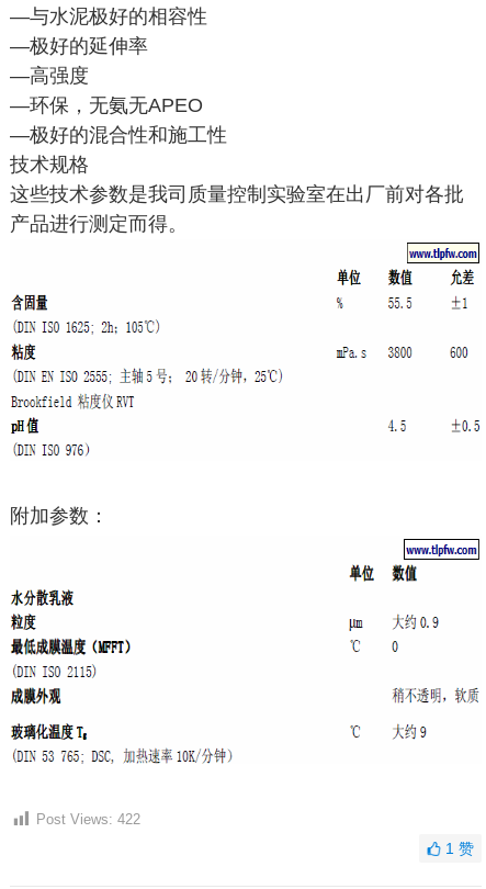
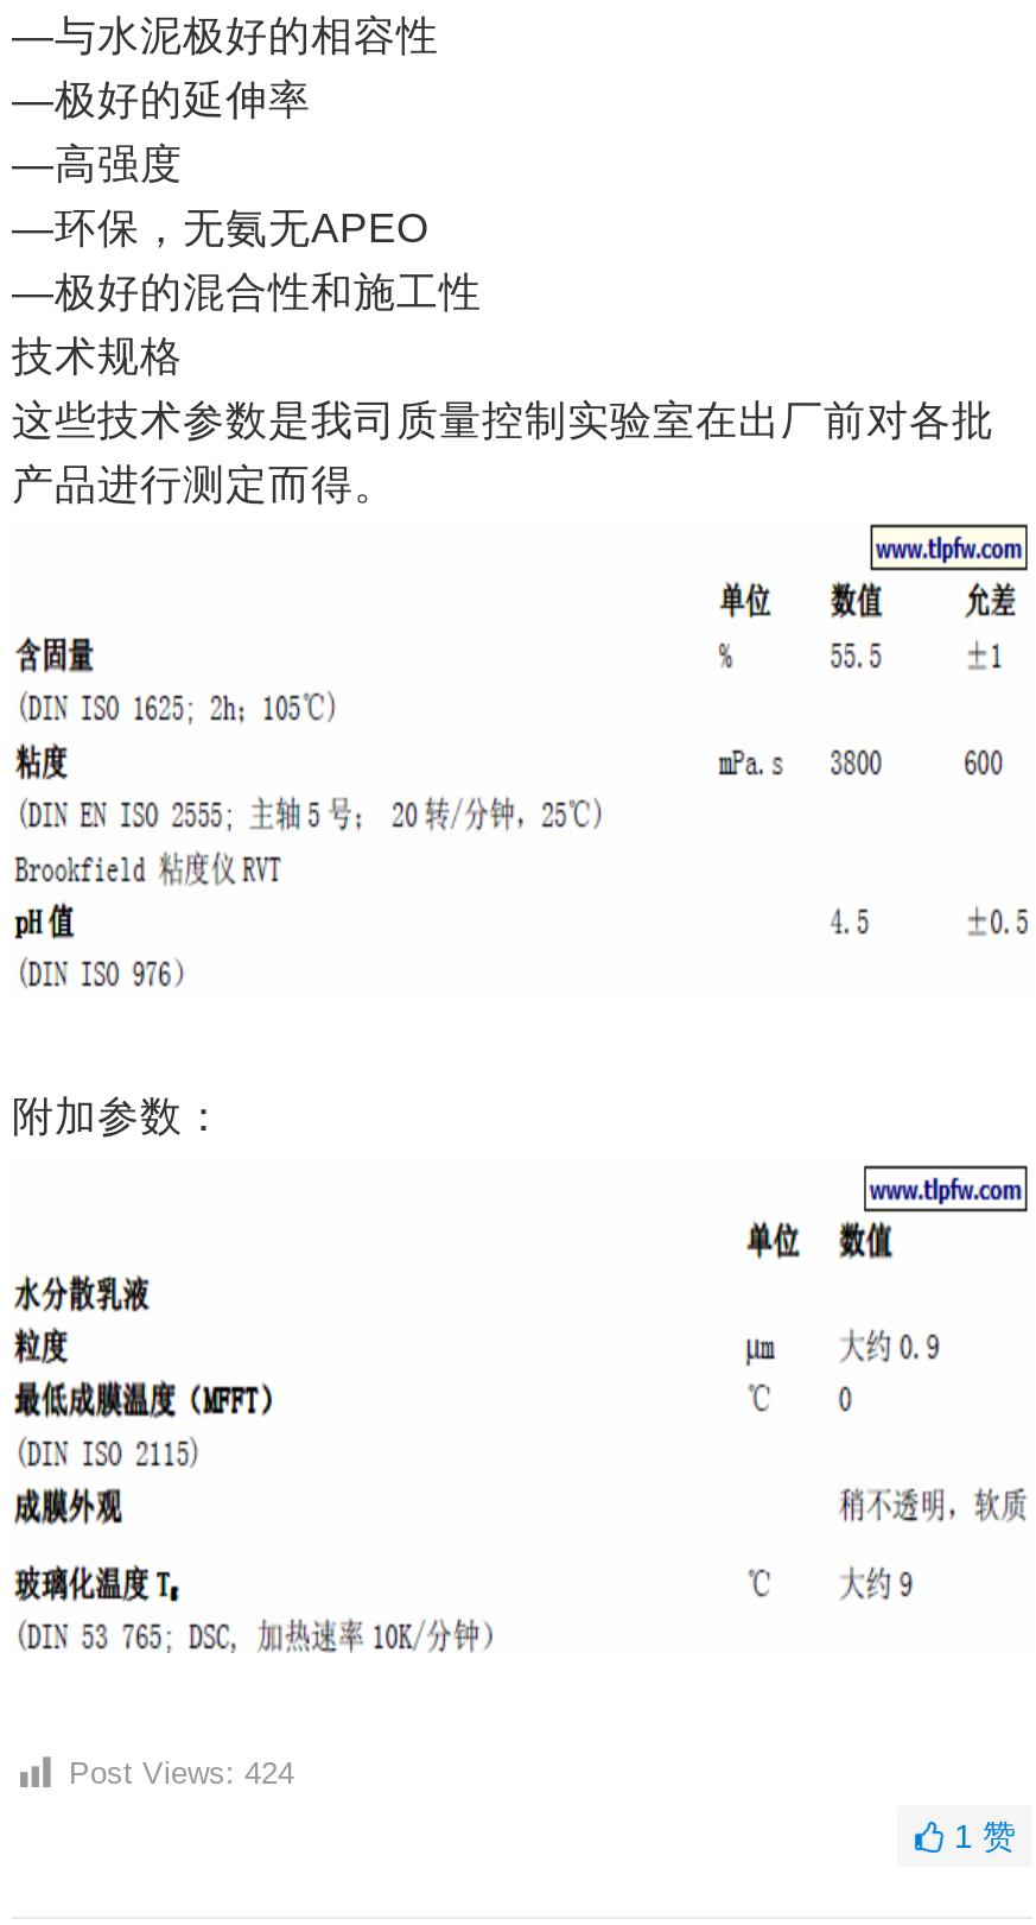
[36,811,140,828] Post Views: 422 -> [69,1755,294,1791] Post Views: 424

